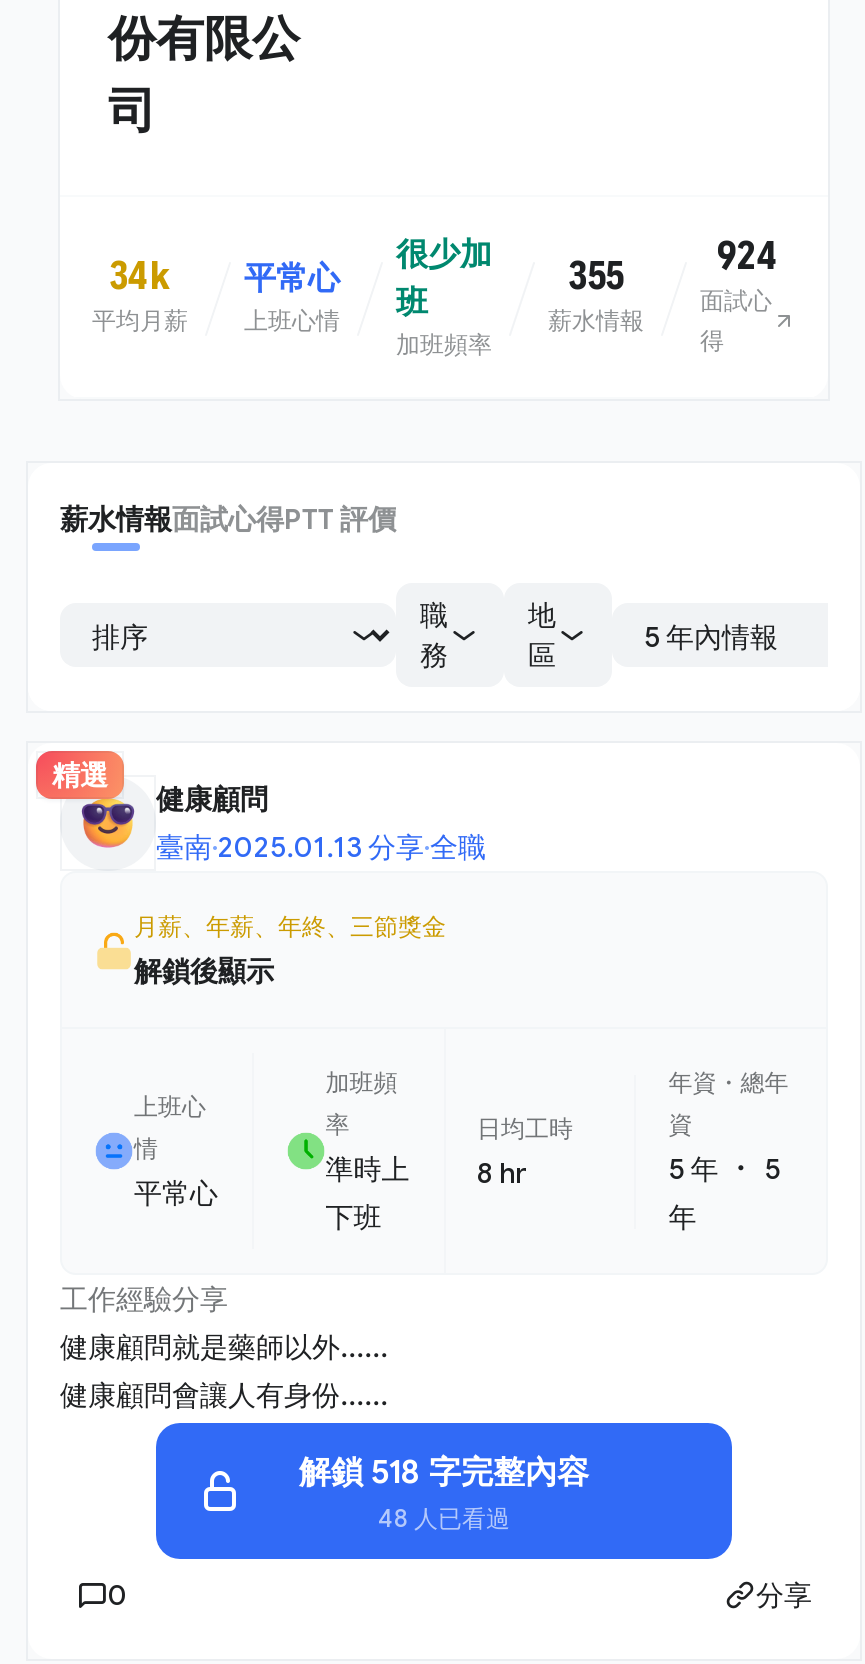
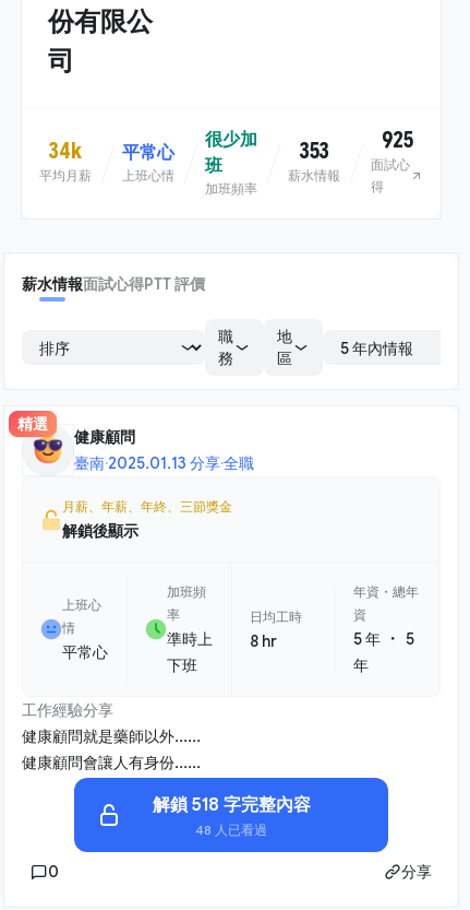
[717,231,779,281] 924 -> [381,127,413,154] 925
[569,251,623,301] 355 -> [299,138,329,165] 353

